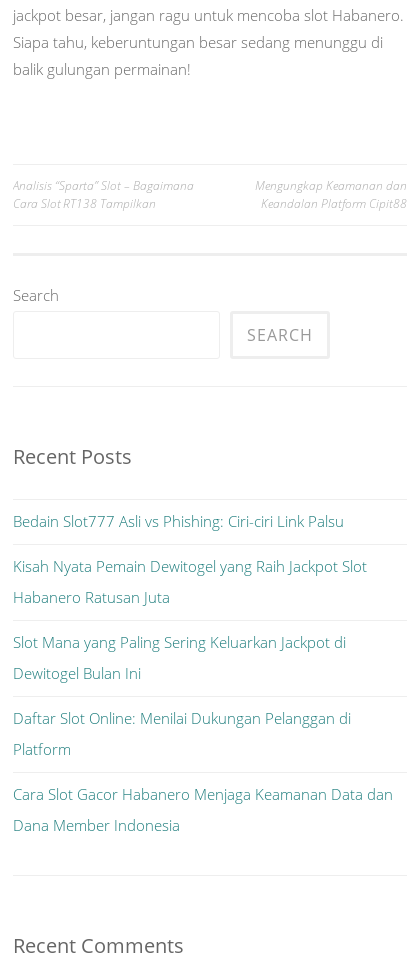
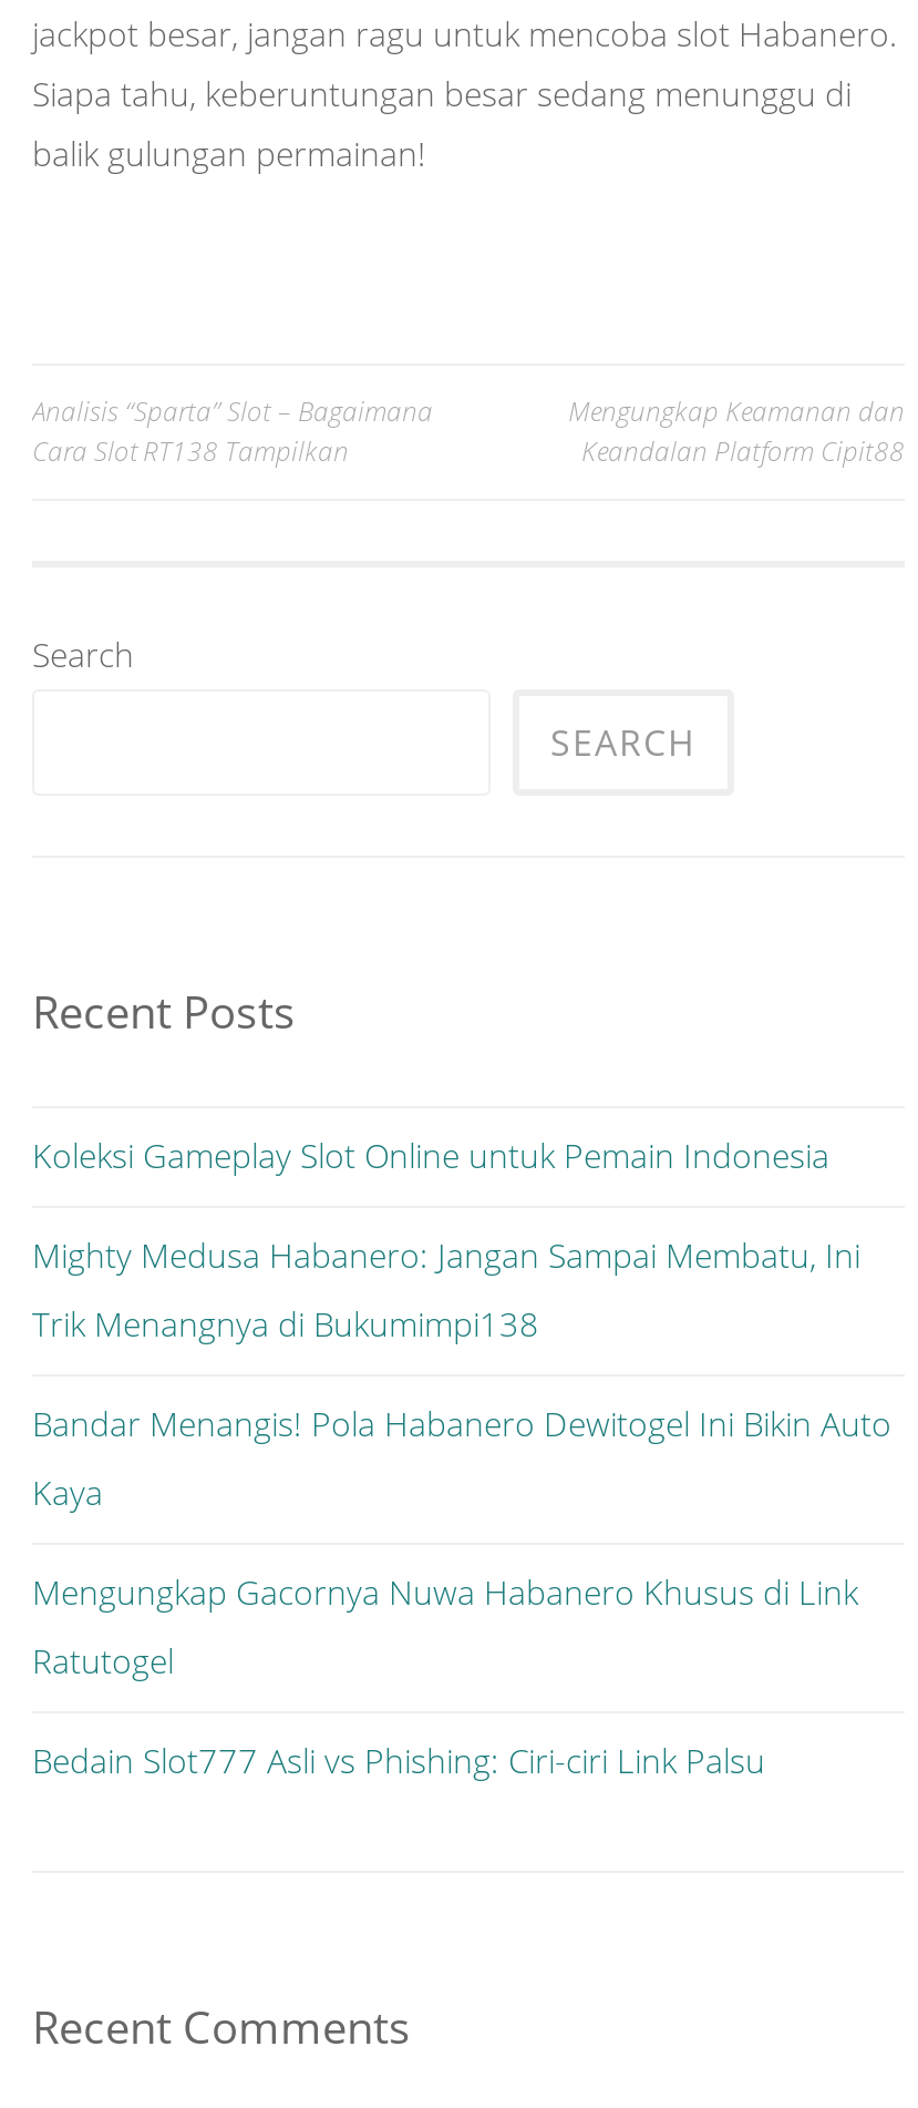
none -> [32,1133,891,1682] Koleksi Gameplay Slot Online untuk Pemain Indonesia | Mighty Medusa Habanero: Jangan Sampai Membatu, Ini | Trik Menangnya di Bukumimpi138 | Bandar Menangis! Pola Habanero Dewitogel Ini Bikin Auto | Kaya | Mengungkap Gacornya Nuwa Habanero Khusus di Link | Ratutogel
moved [13,511,344,531] -> [32,1738,765,1782]: Bedain Slot777 Asli vs Phishing: Ciri-ciri Link Palsu
[13,556,393,835] Kisah Nyata Pemain Dewitogel yang Raih Jackpot Slot | Habanero Ratusan Juta | Slot Mana yang Paling Sering Keluarkan Jackpot di | Dewitogel Bulan Ini | Daftar Slot Online: Menilai Dukungan Pelanggan di | Platform | Cara Slot Gacor Habanero Menjaga Keamanan Data dan | Dana Member Indonesia -> none

